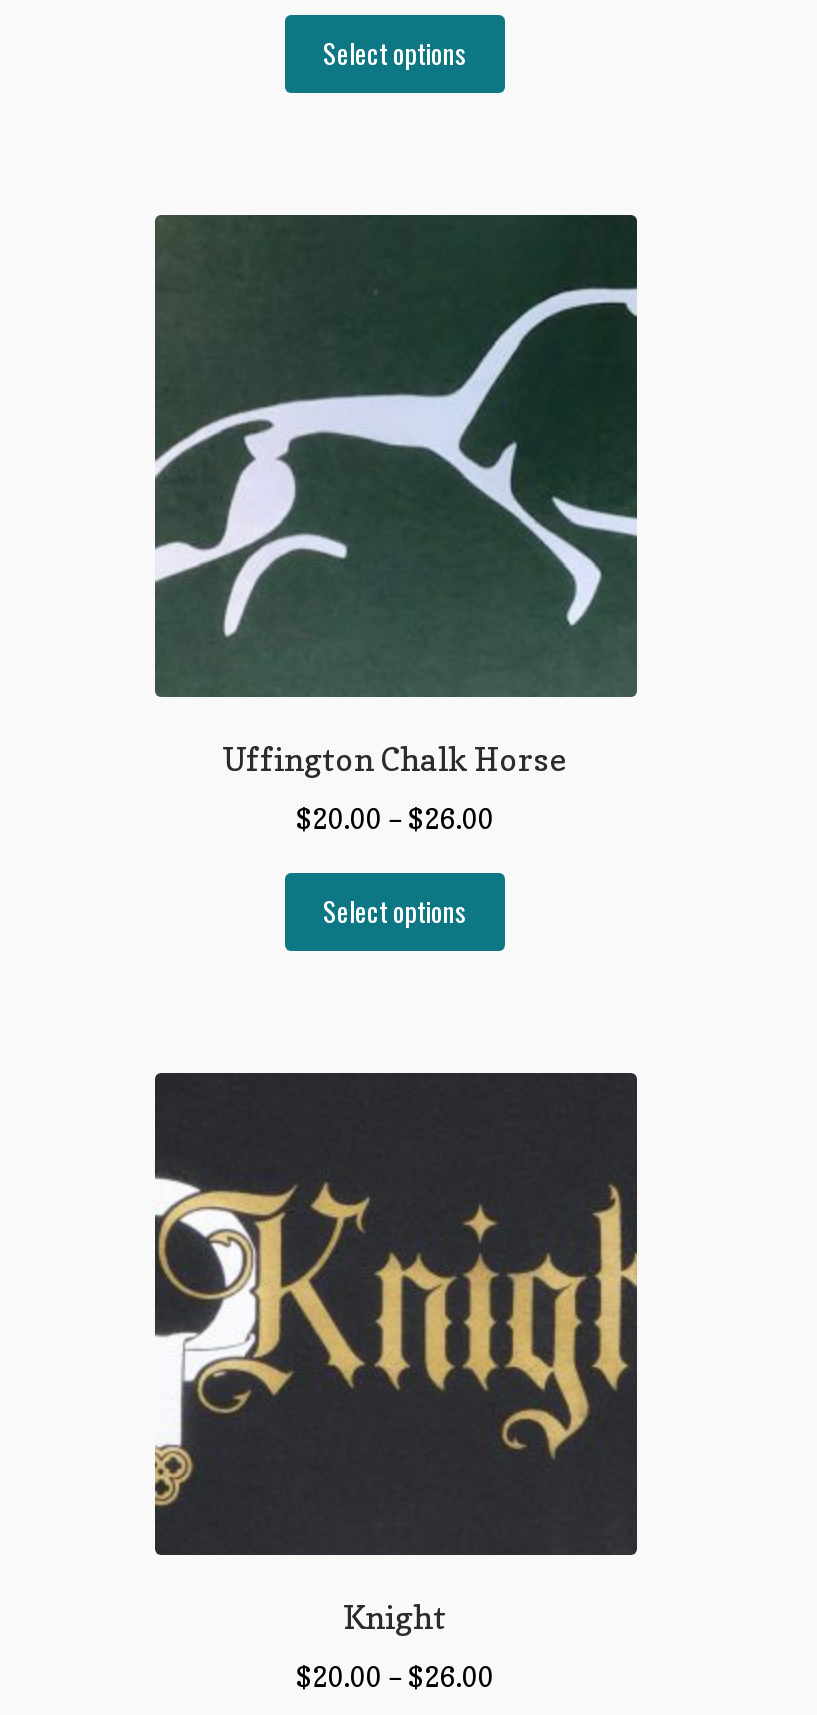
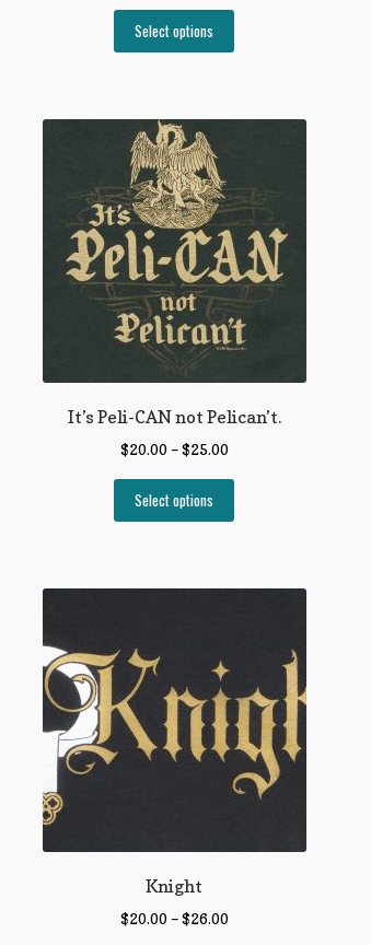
[155,217,637,780] [image] | Uffington Chalk Horse -> [42,119,308,428] [image] | It’s Peli-CAN not Pelican’t.
[296,803,494,835] $20.00 – $26.00 -> [120,441,228,458] $20.00 – $25.00

